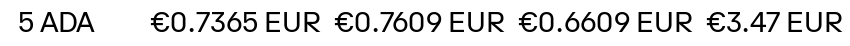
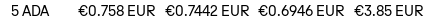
[150,5,842,41] €0.7365 EUR €0.7609 EUR €0.6609 EUR €3.47 EUR -> [78,2,423,20] €0.758 EUR €0.7442 EUR €0.6946 EUR €3.85 EUR

